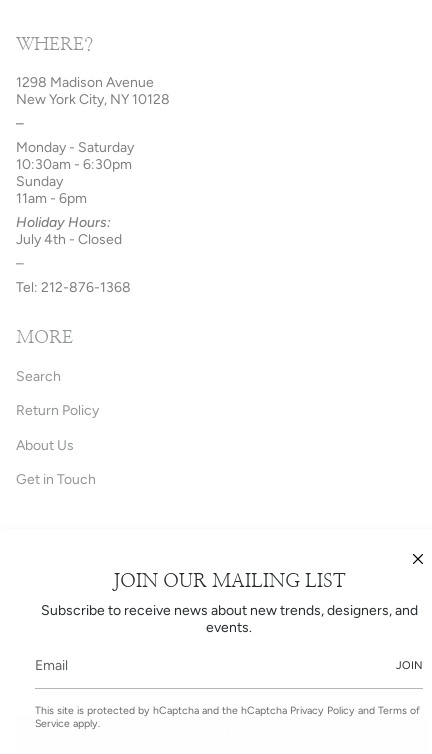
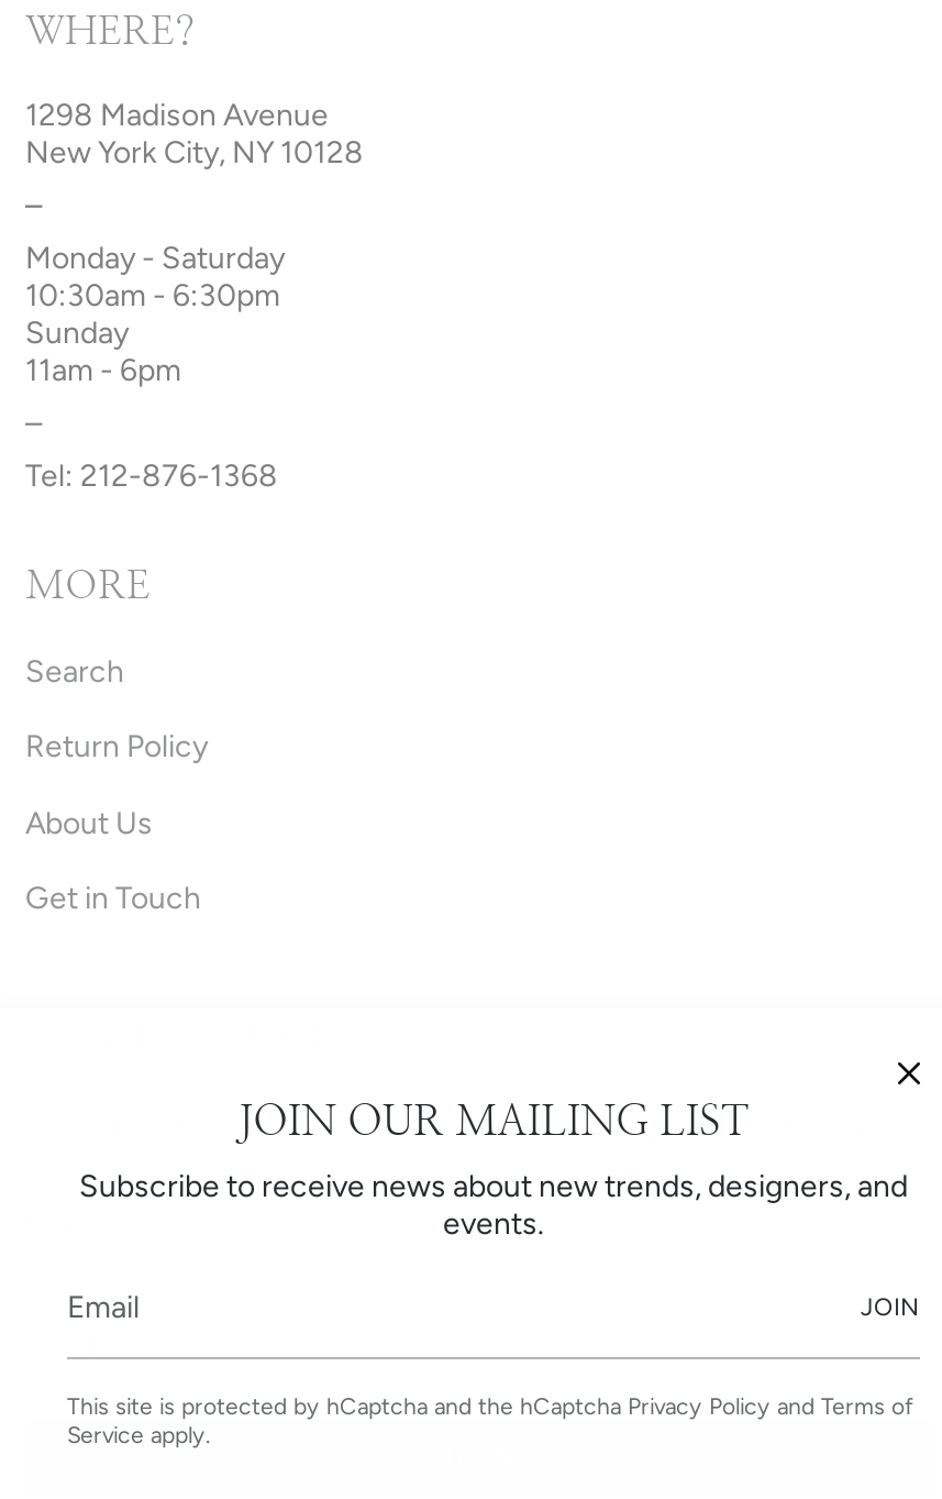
[16,214,122,248] Holiday Hours: | July 4th - Closed -> none

